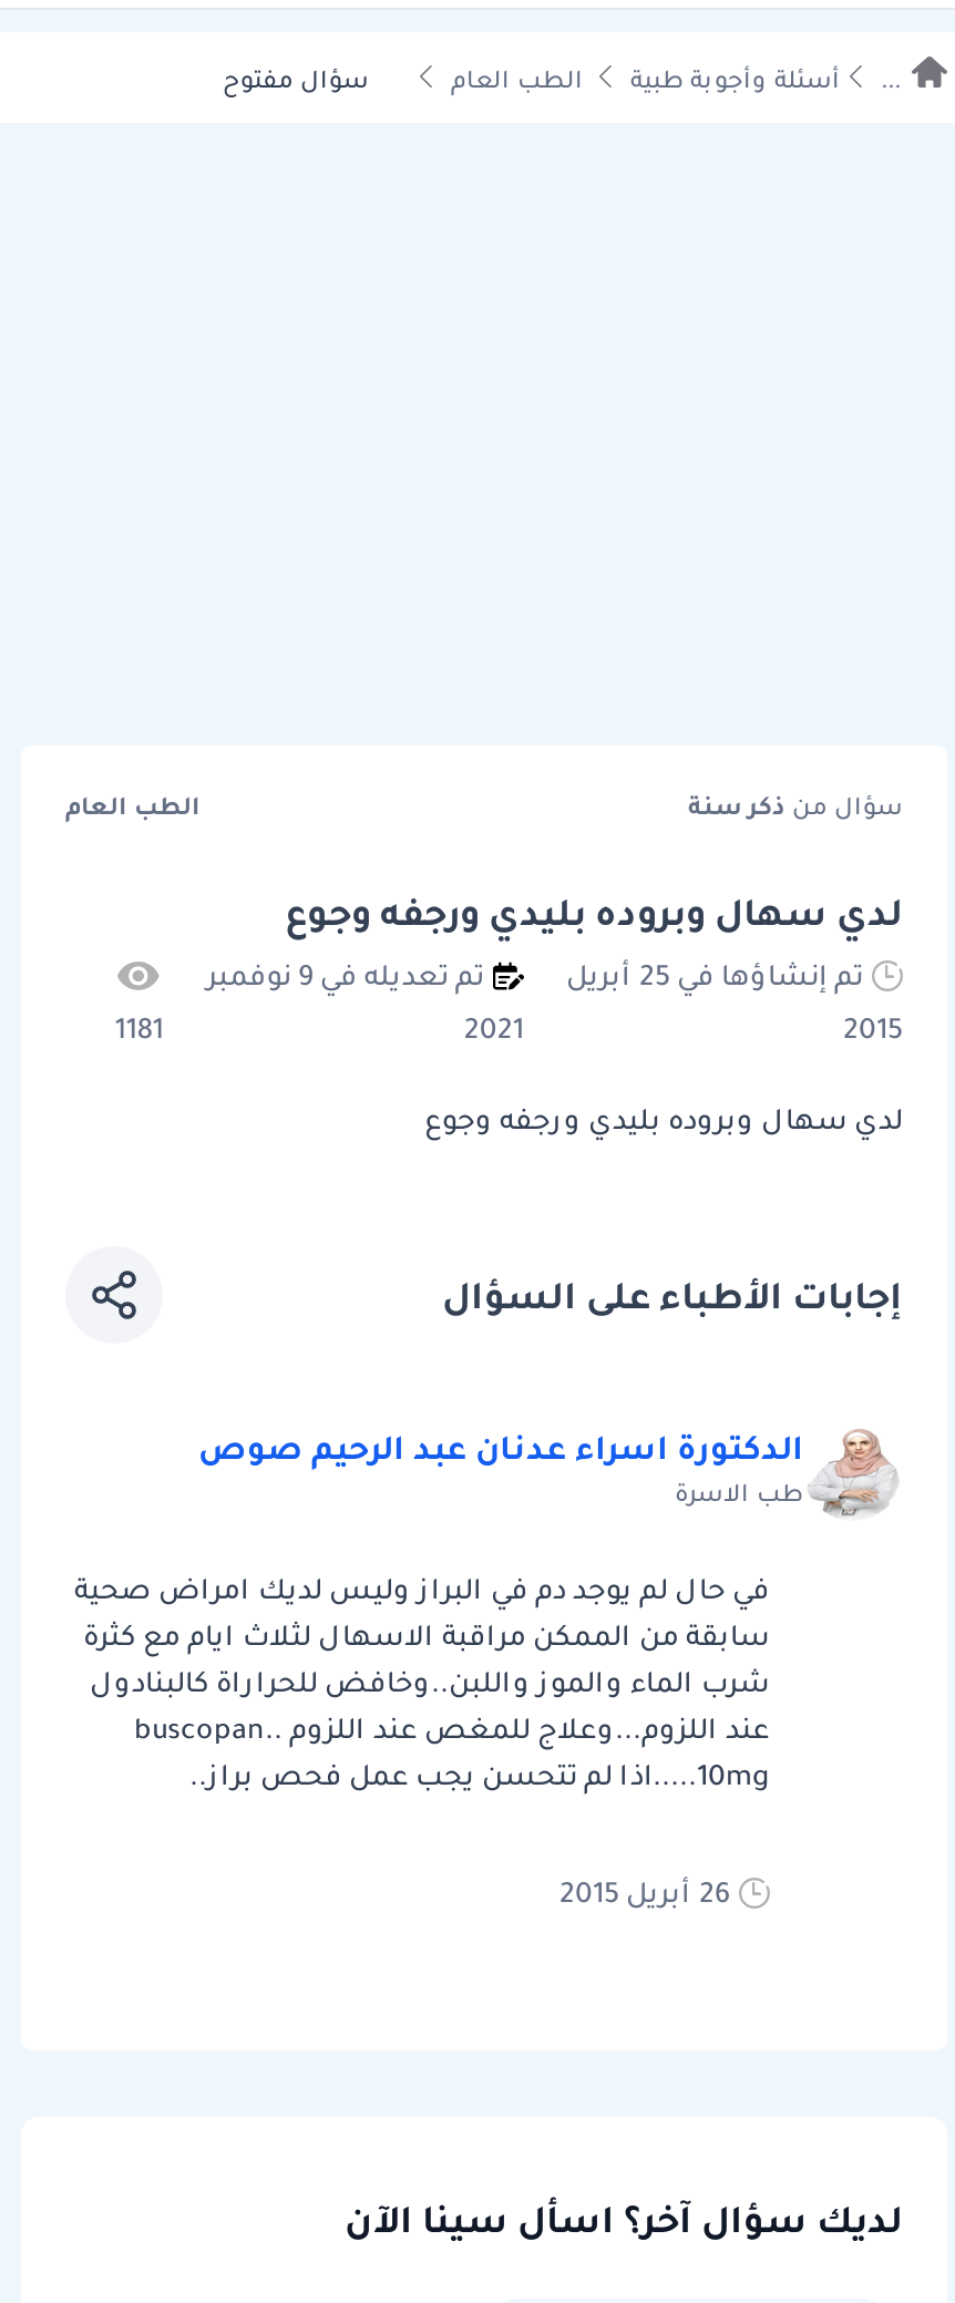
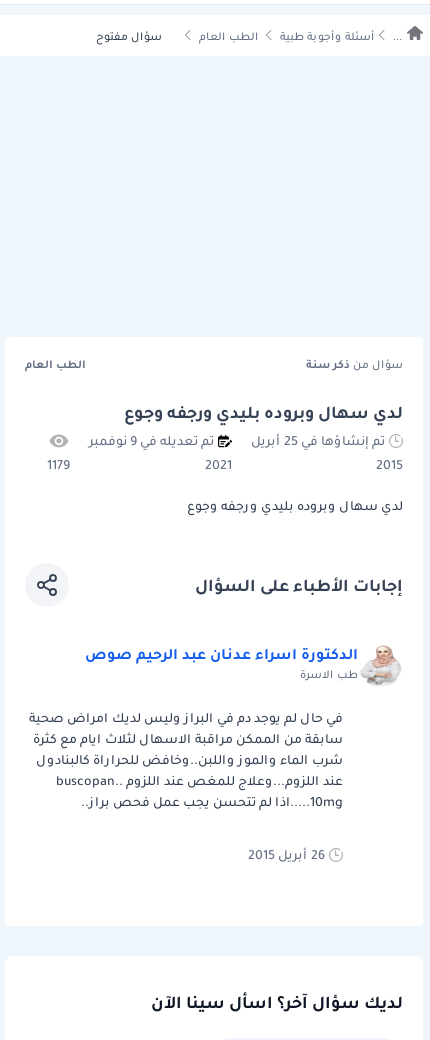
[115,1007,163,1049] 1181 -> [47,455,70,474] 1179

